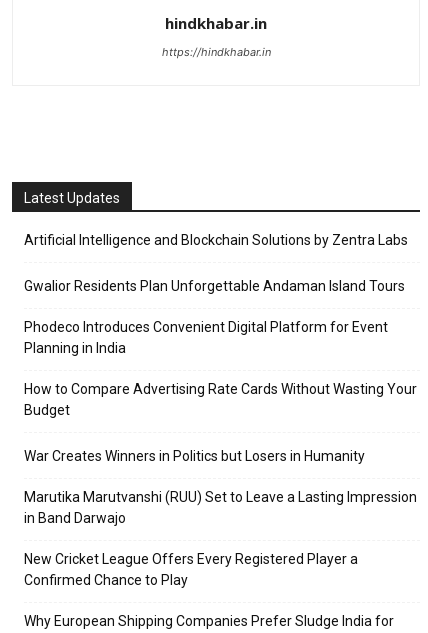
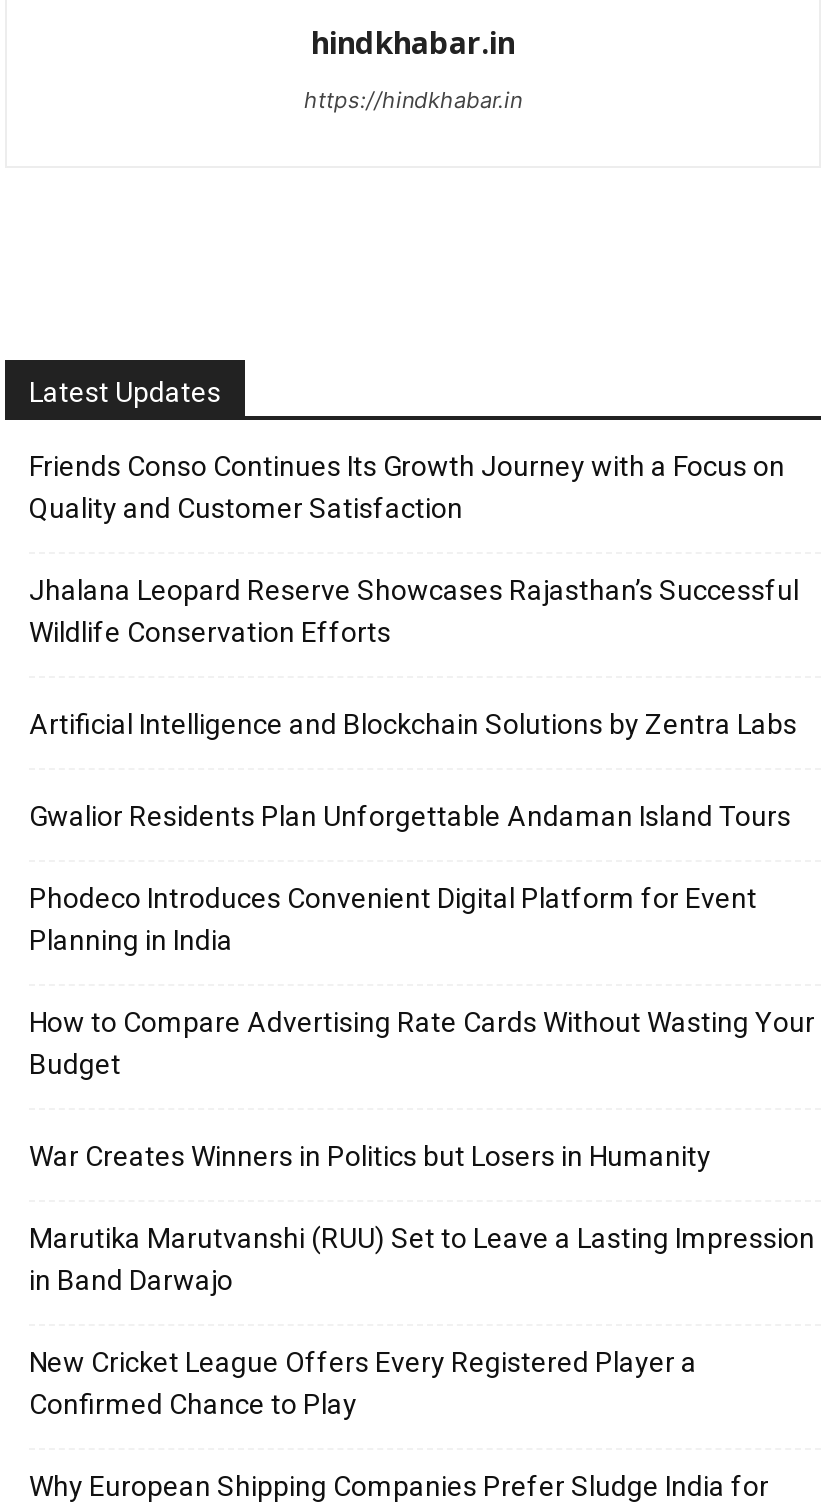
none -> [29,449,799,647] Friends Conso Continues Its Growth Journey with a Focus on | Quality and Customer Satisfaction | Jhalana Leopard Reserve Showcases Rajasthan’s Successful | Wildlife Conservation Efforts

